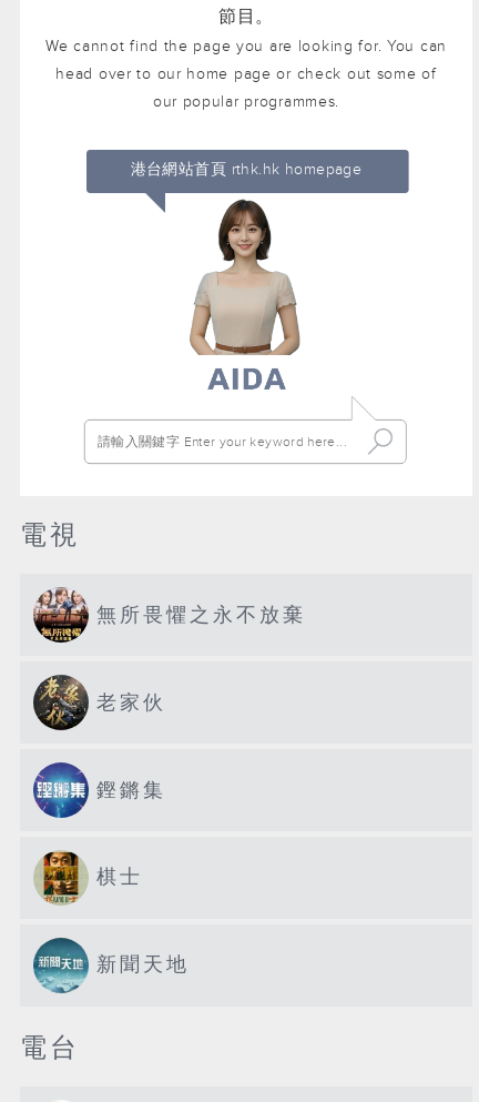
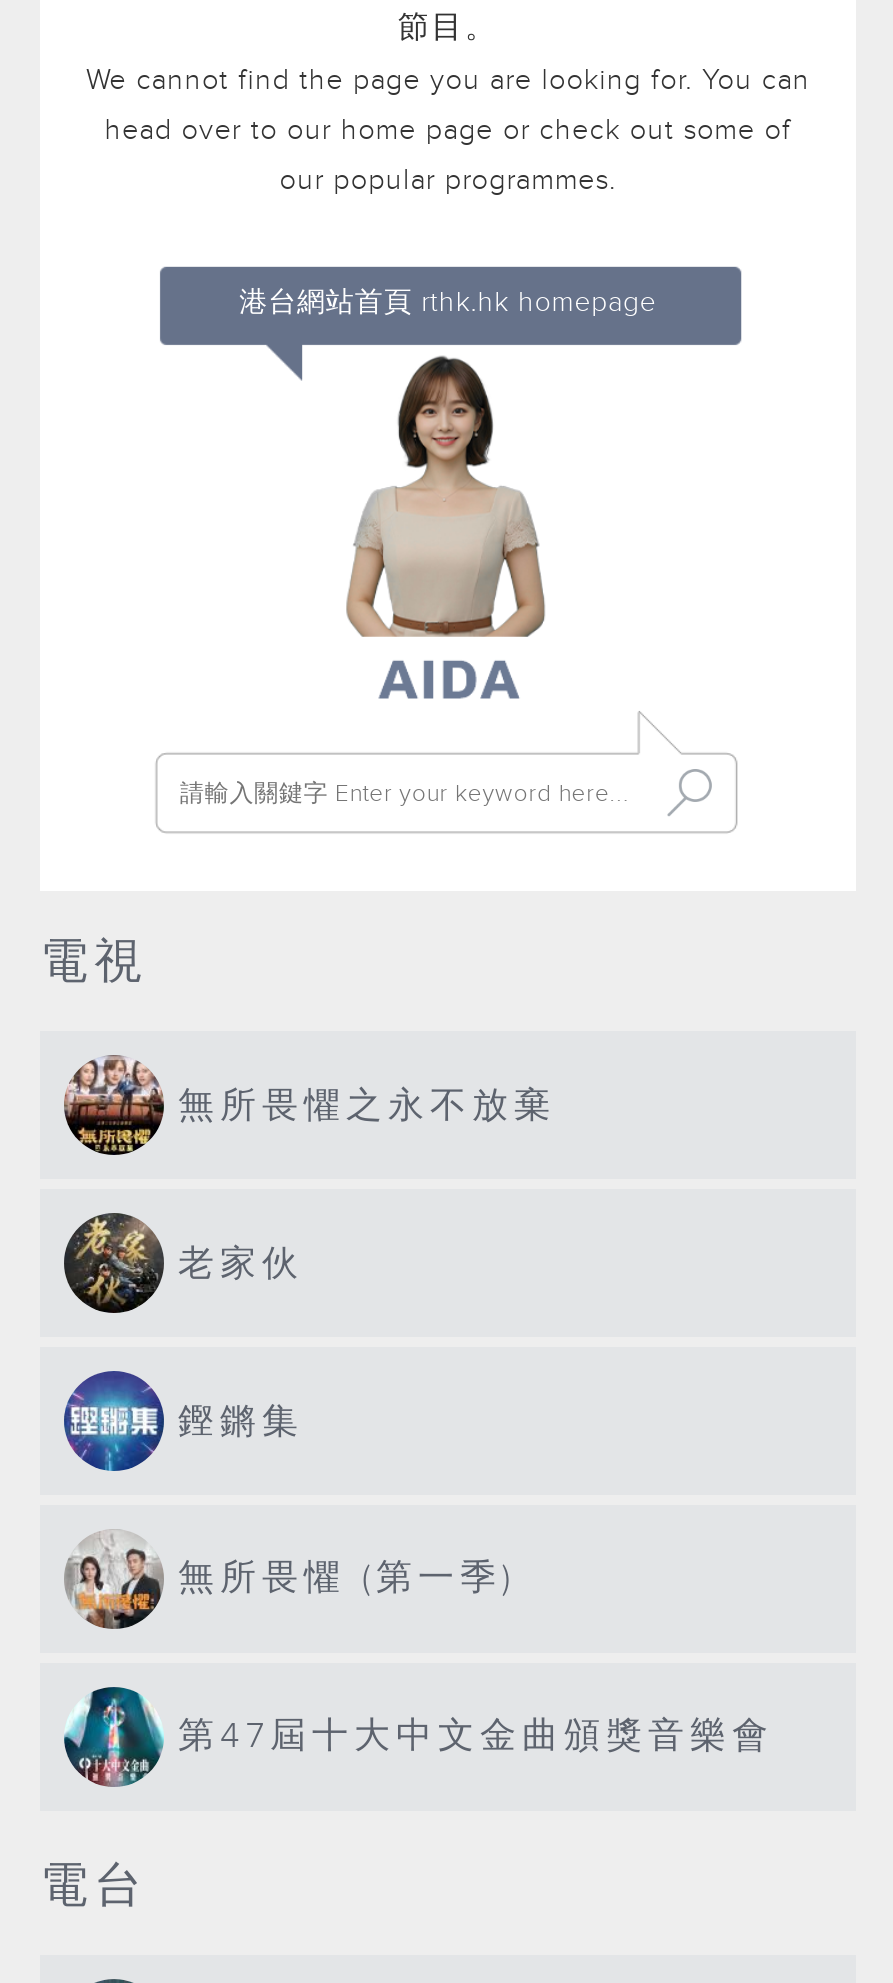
[35,850,143,904] [image] | 棋士 -> [66,1531,516,1629] [image] | 無所畏懼 (第一季)
[32,939,190,993] [image] | 新聞天地 -> [64,1691,774,1787] [image] | 第47屆十大中文金曲頒獎音樂會

